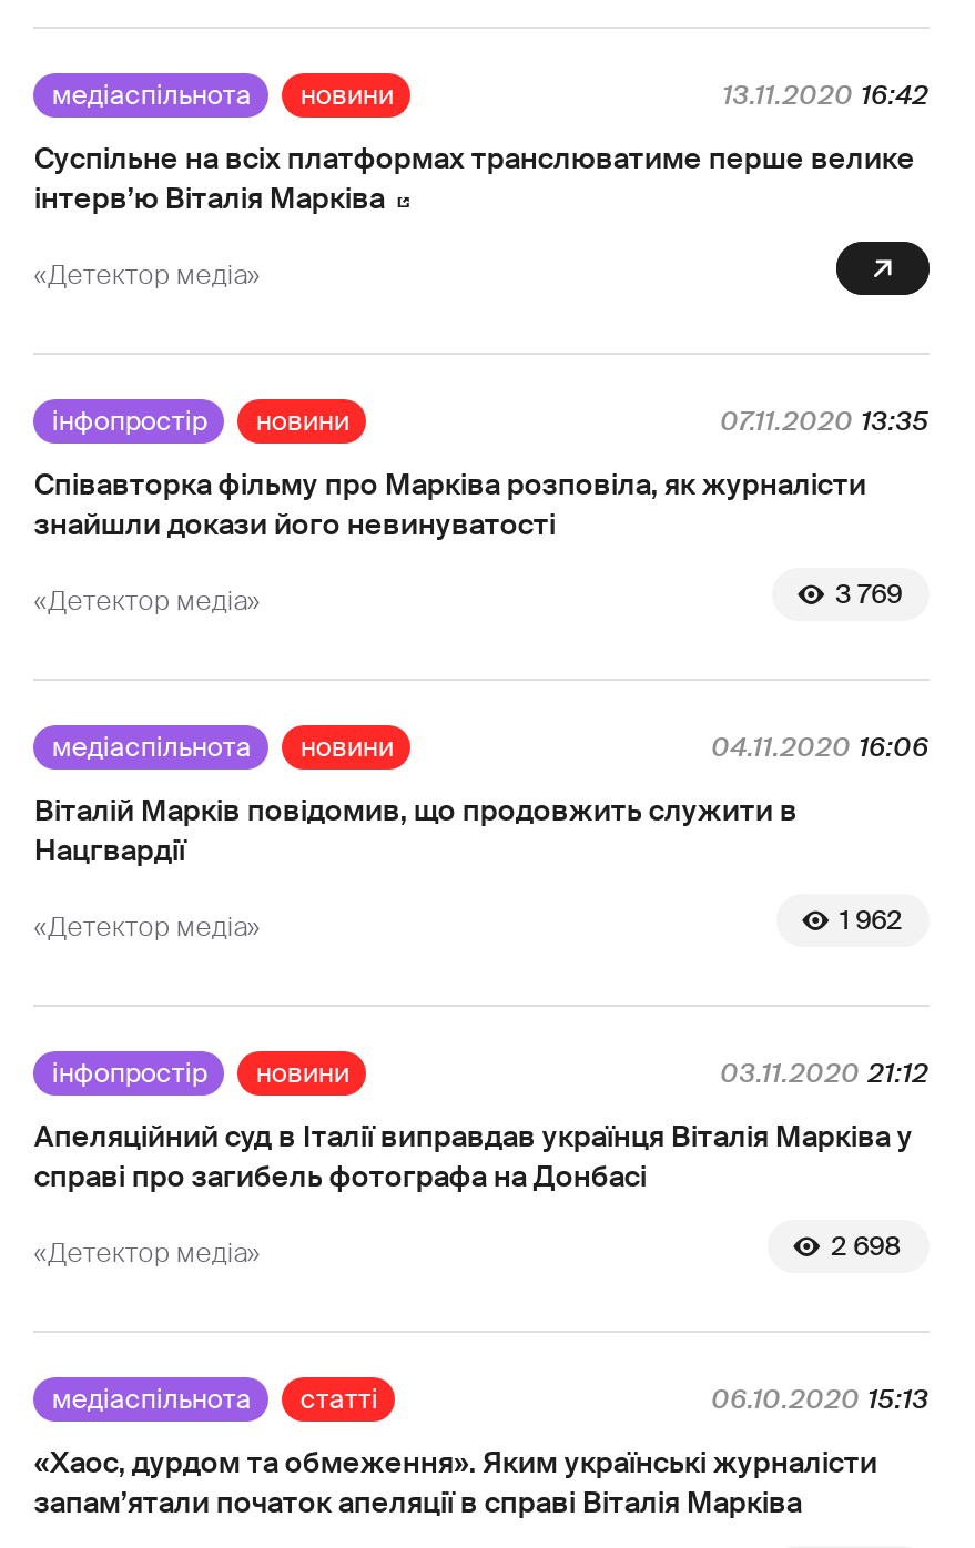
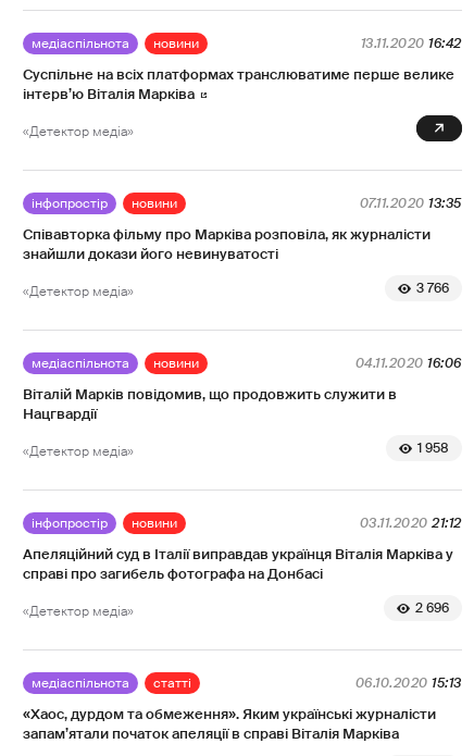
[835,577,902,613] 3 769 -> [416,280,449,297] 3 766
[840,903,902,939] 1 962 -> [417,440,449,457] 1 958
[831,1229,902,1265] 2 698 -> [415,600,449,617] 2 696

